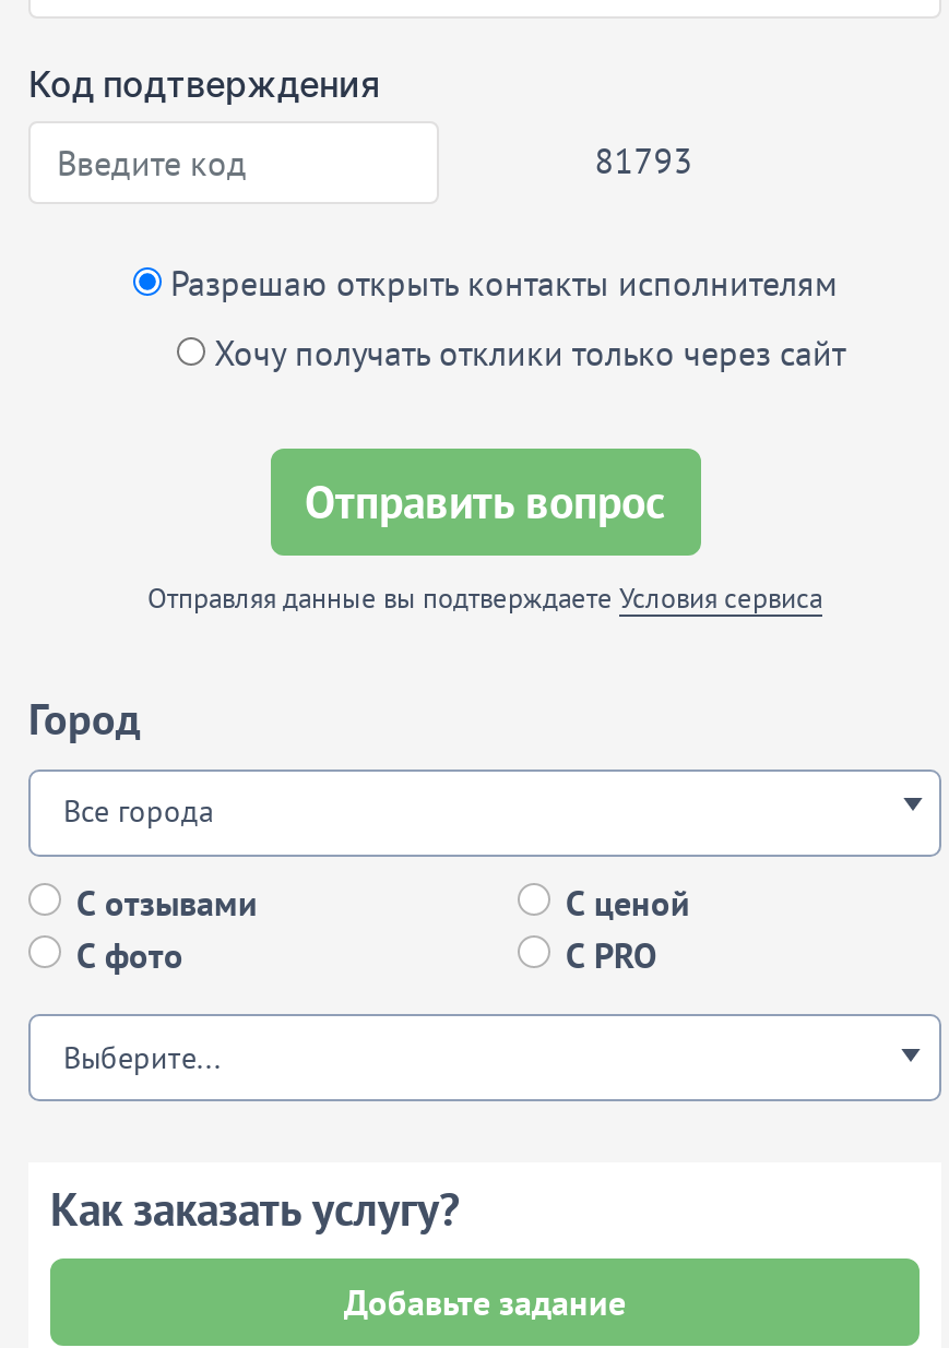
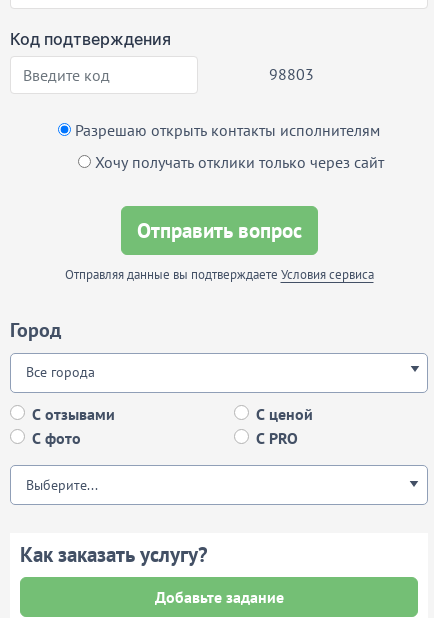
[595,139,693,182] 81793 -> [269,64,314,84] 98803

